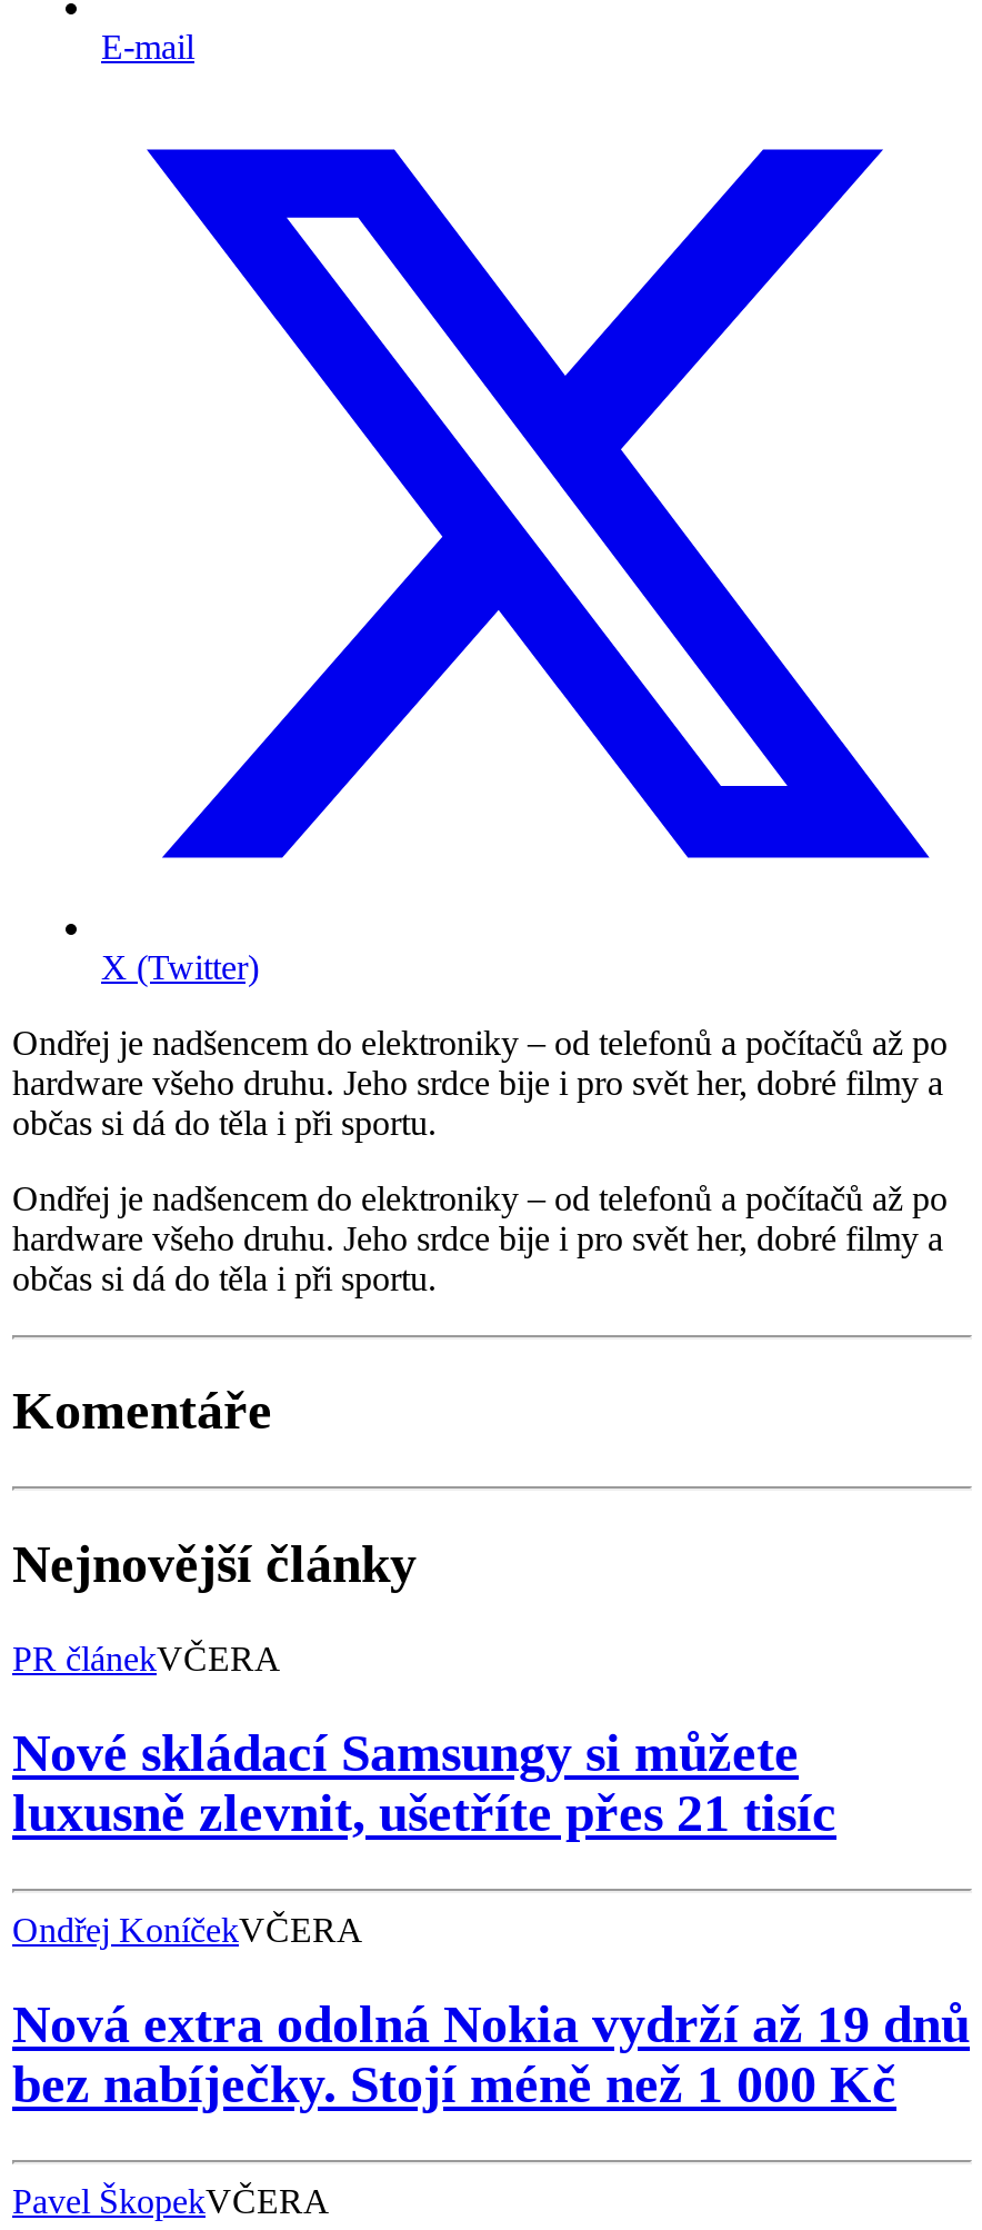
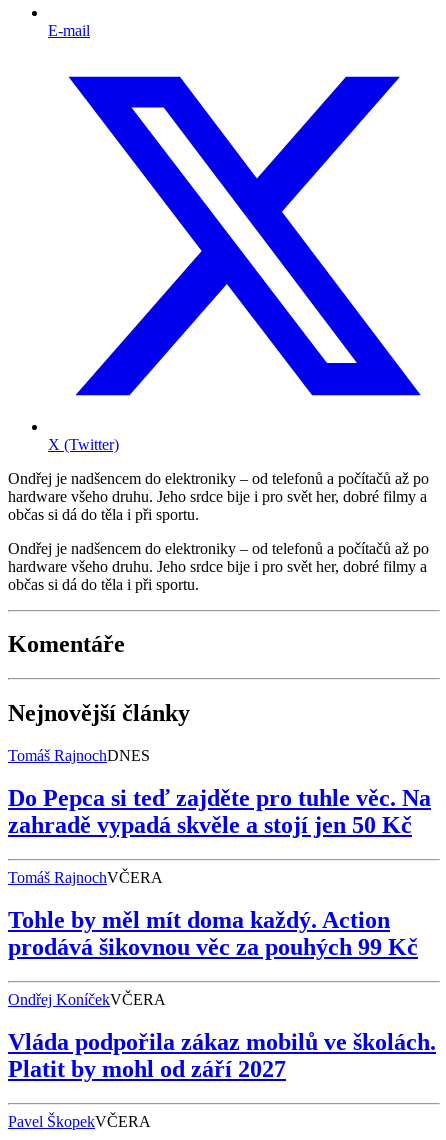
[12,1640,836,1842] PR článekVČERA | Nové skládací Samsungy si můžete | luxusně zlevnit, ušetříte přes 21 tisíc -> [8,747,431,960] Tomáš RajnochDNES | Do Pepca si teď zajděte pro tuhle věc. Na | zahradě vypadá skvěle a stojí jen 50 Kč | Tomáš RajnochVČERA | Tohle by měl mít doma každý. Action | prodává šikovnou věc za pouhých 99 Kč
[12,1995,970,2113] Nová extra odolná Nokia vydrží až 19 dnů | bez nabíječky. Stojí méně než 1 000 Kč -> [8,1029,436,1082] Vláda podpořila zákaz mobilů ve školách. | Platit by mohl od září 2027

